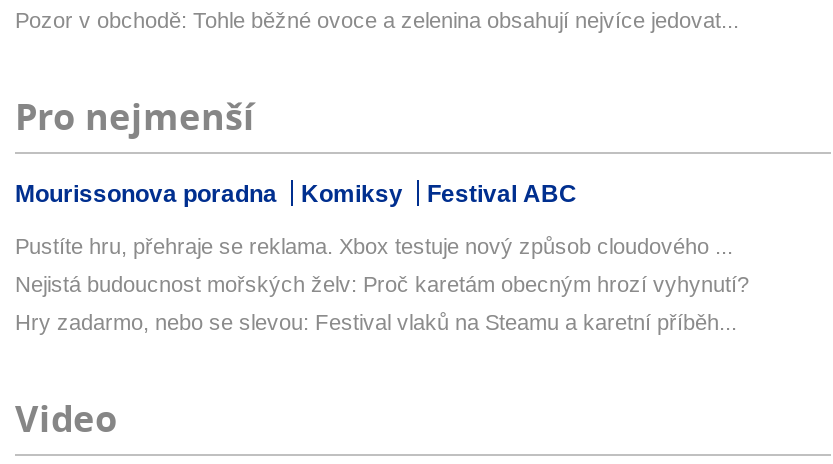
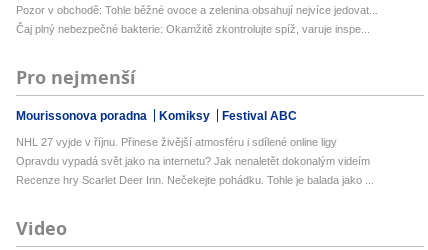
none -> [16,23,370,35] Čaj plný nebezpečné bakterie: Okamžitě zkontrolujte spíž, varuje inspe...
[15,234,733,258] Pustíte hru, přehraje se reklama. Xbox testuje nový způsob cloudového ... -> [16,136,337,148] NHL 27 vyjde v říjnu. Přinese živější atmosféru i sdílené online ligy
[15,272,749,296] Nejistá budoucnost mořských želv: Proč karetám obecným hrozí vyhynutí? -> [16,155,370,167] Opravdu vypadá svět jako na internetu? Jak nenaletět dokonalým videím
[15,310,737,334] Hry zadarmo, nebo se slevou: Festival vlaků na Steamu a karetní příběh... -> [16,174,374,186] Recenze hry Scarlet Deer Inn. Nečekejte pohádku. Tohle je balada jako ...

